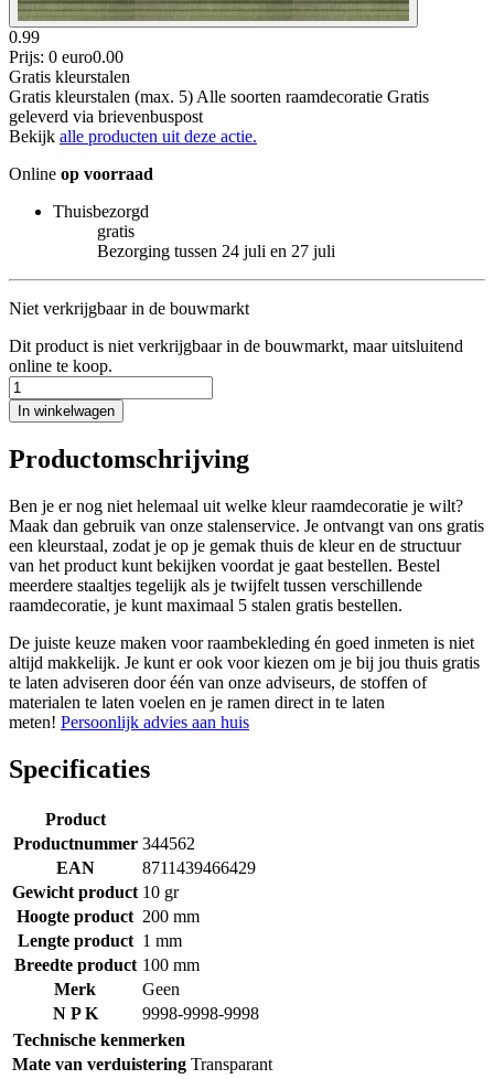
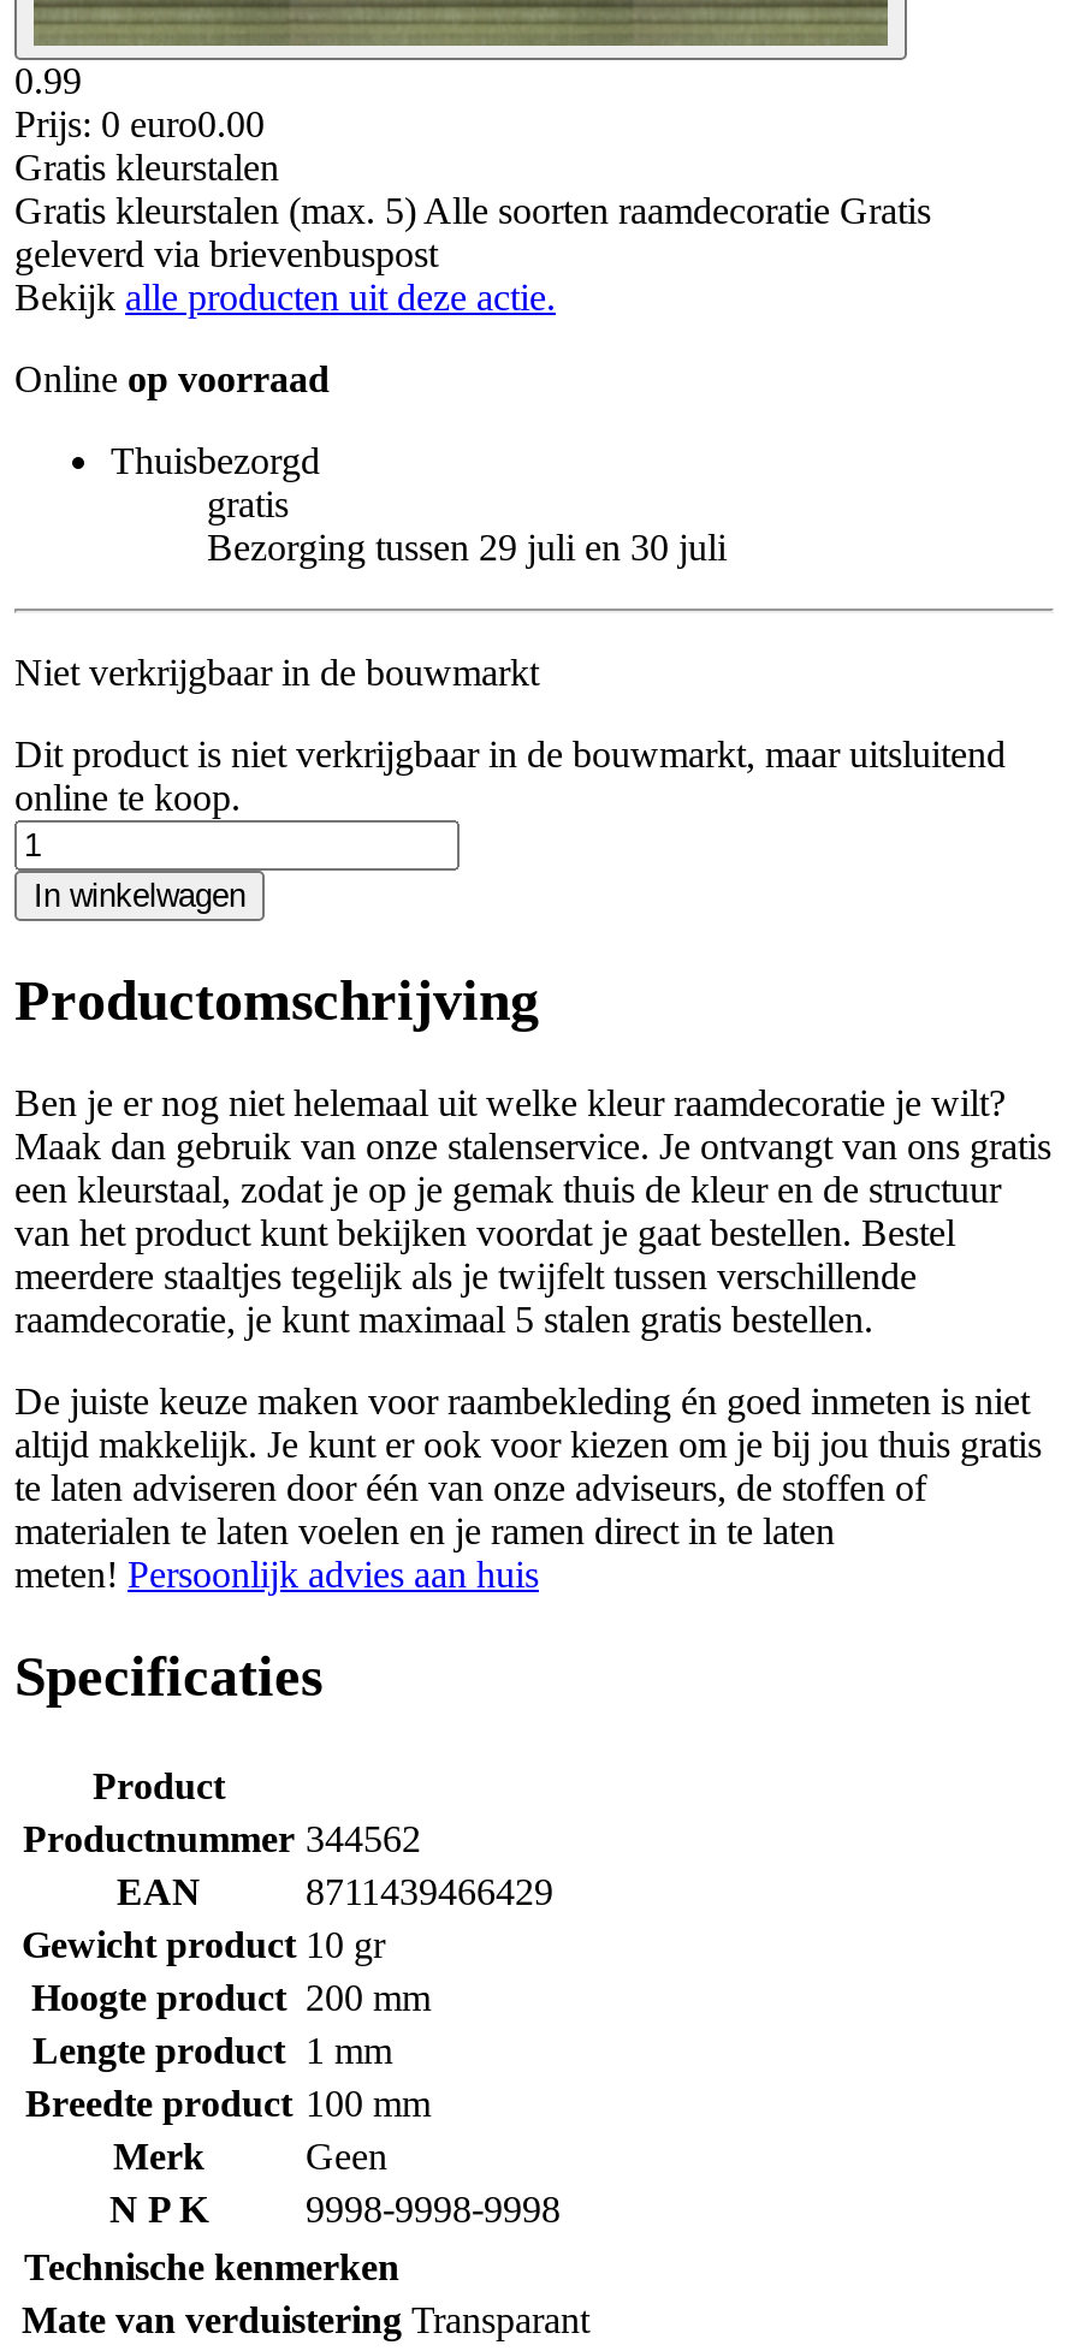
[97,242,335,260] Bezorging tussen 24 juli en 27 juli -> [207,526,727,567] Bezorging tussen 29 juli en 30 juli

